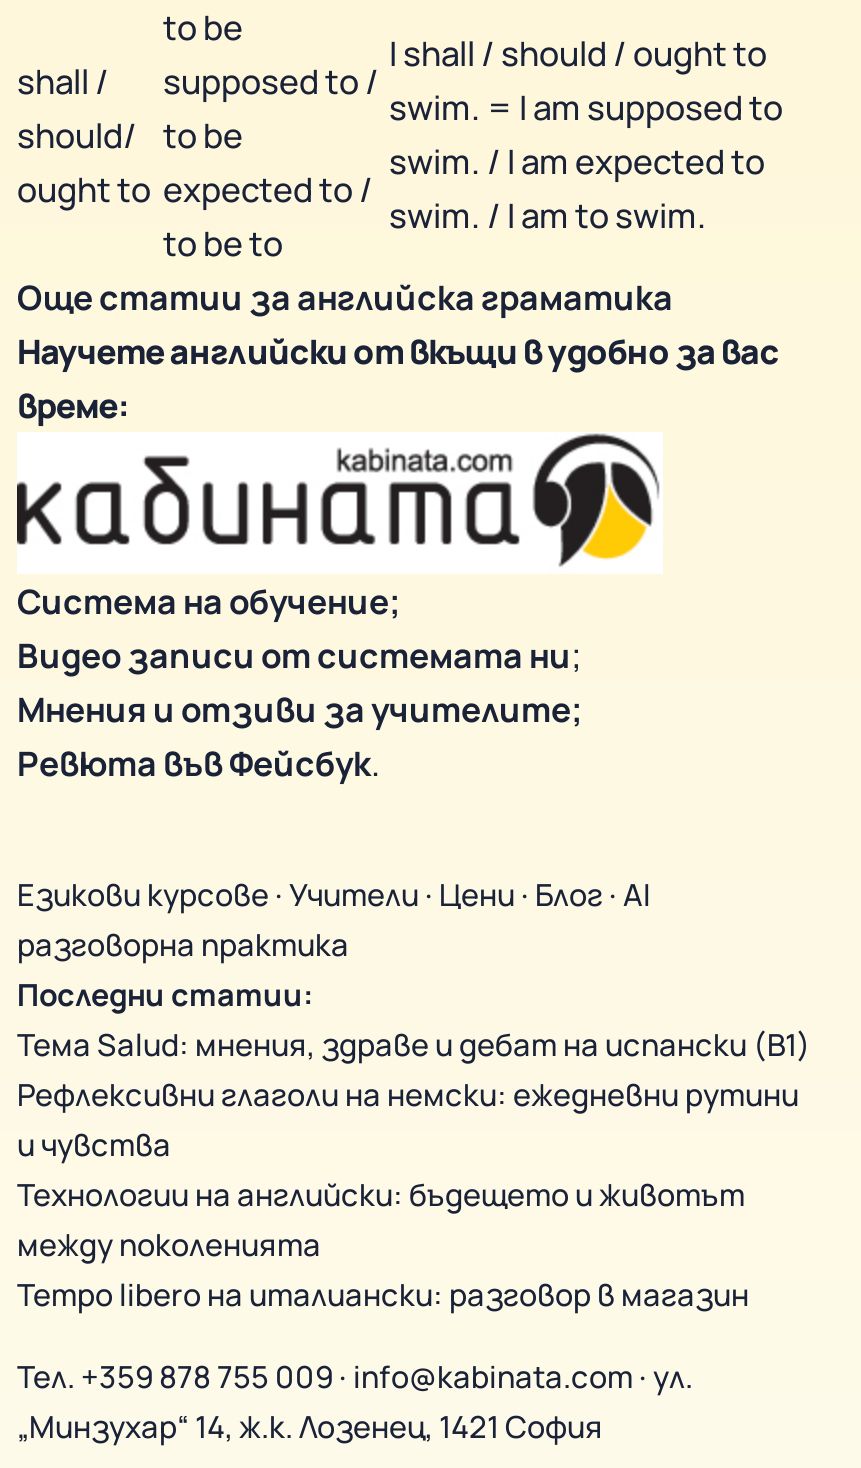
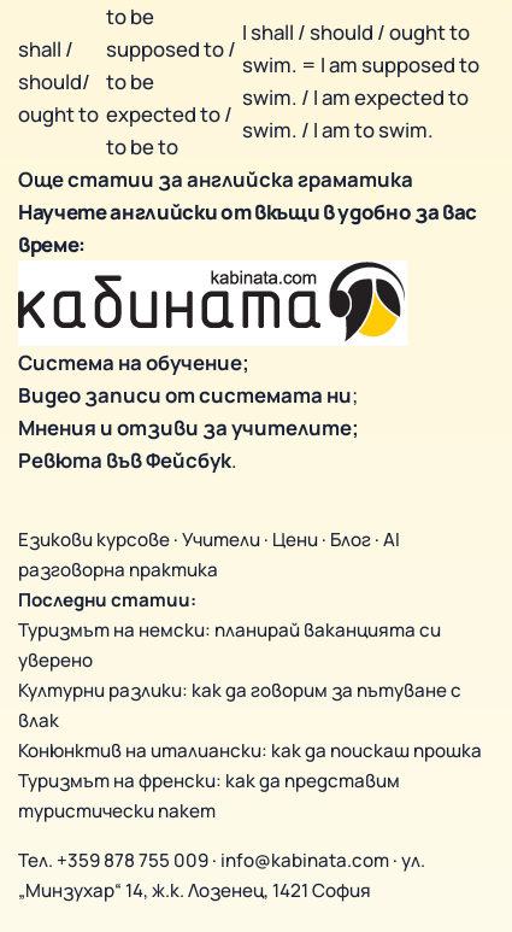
[17,1024,811,1316] Тема Salud: мнения, здраве и дебат на испански (B1) | Рефлексивни глаголи на немски: ежедневни рутини | и чувства | Технологии на английски: бъдещето и животът | между поколенията | Tempo libero на италиански: разговор в магазин -> [18,617,482,823] Туризмът на немски: планирай ваканцията си | уверено | Културни разлики: как да говорим за пътуване с | влак | Конюнктив на италиански: как да поискаш прошка | Туризмът на френски: как да представим | туристически пакет

